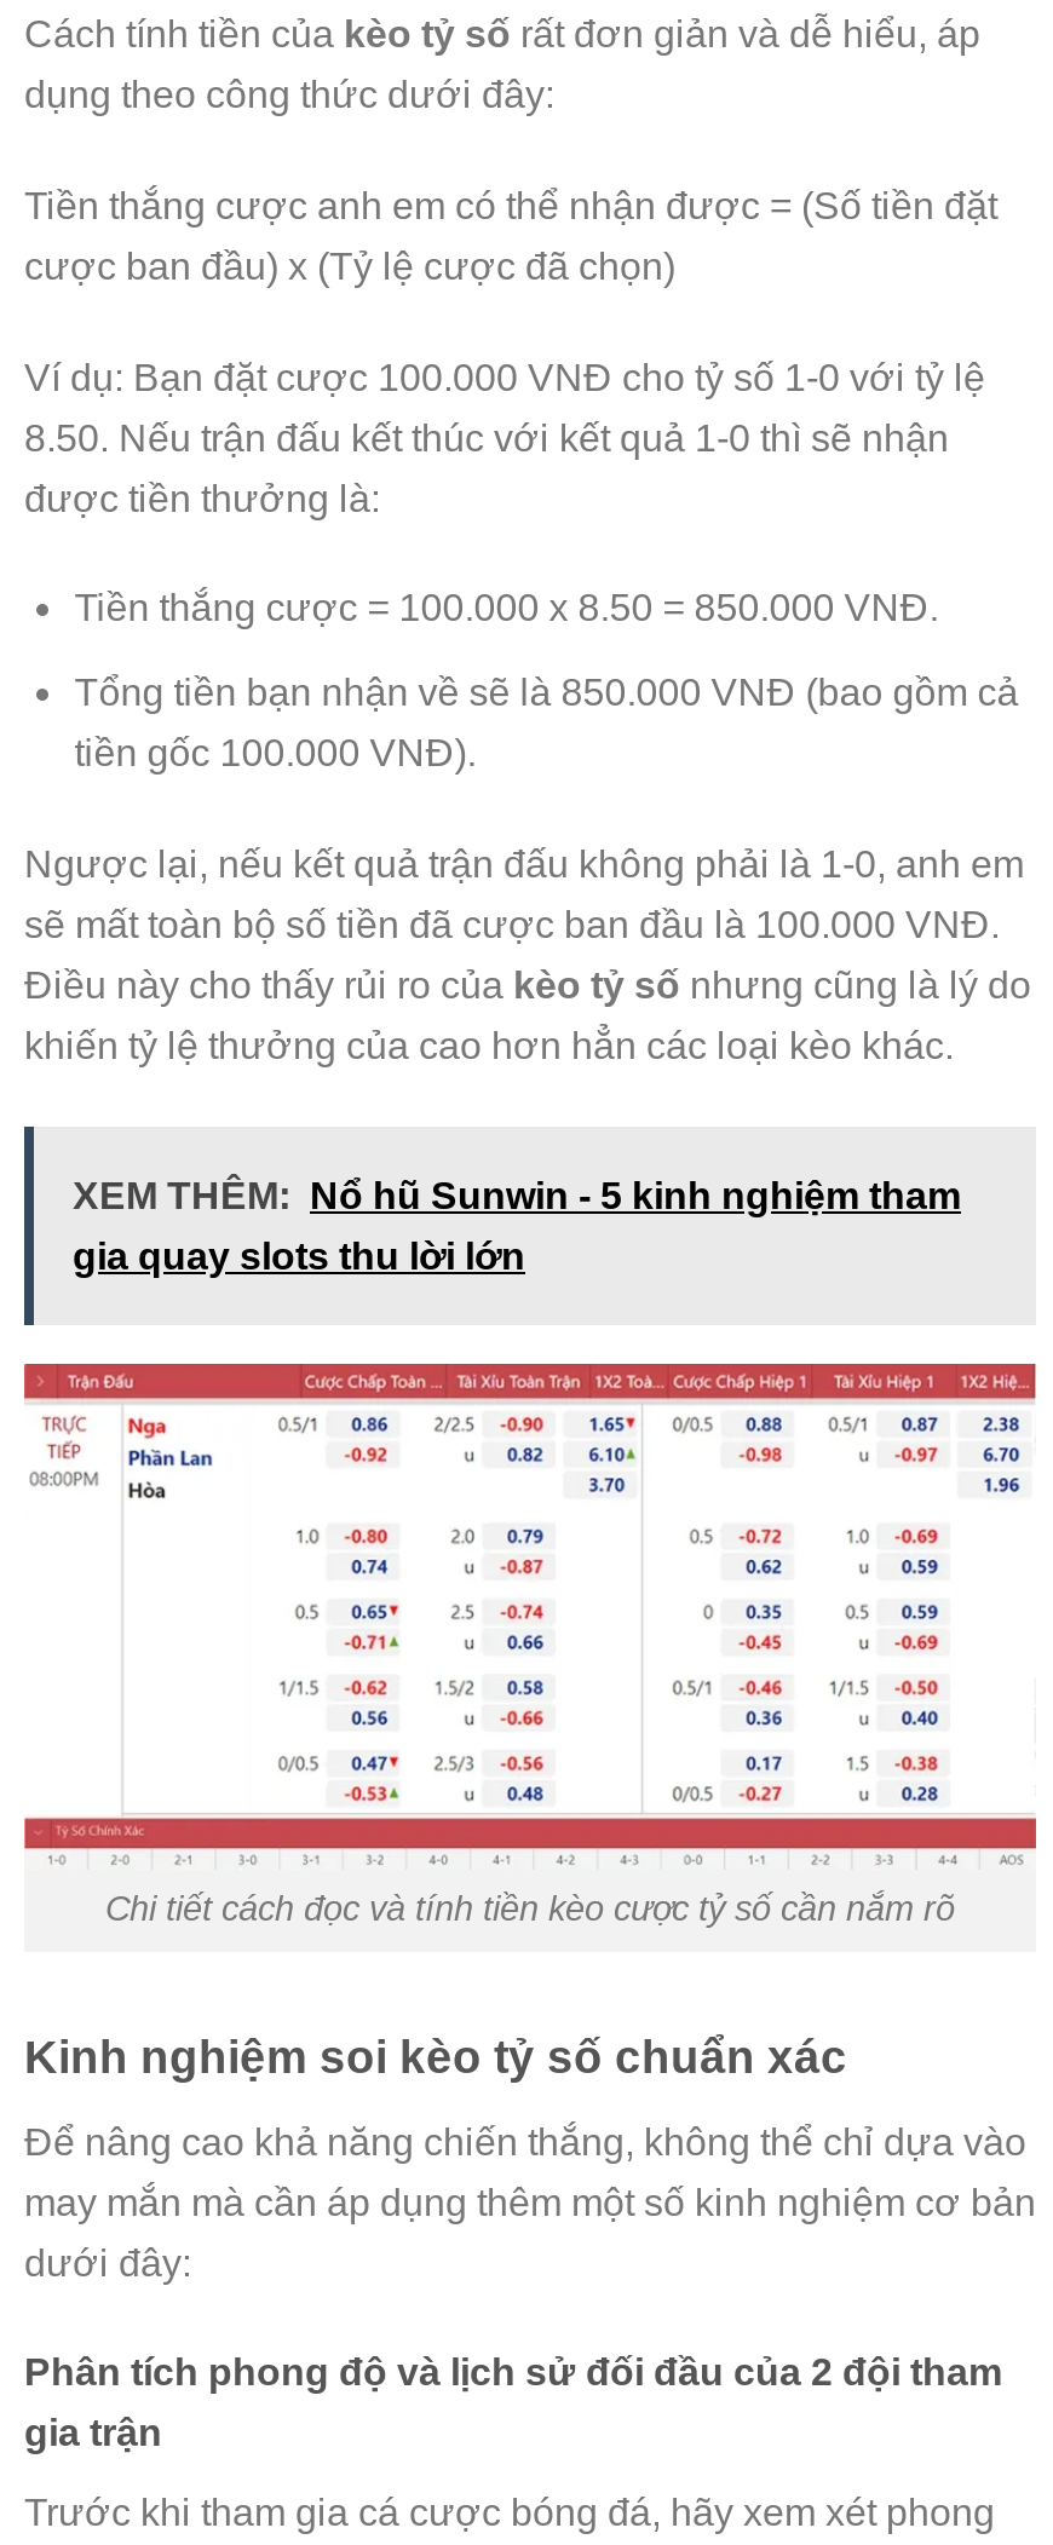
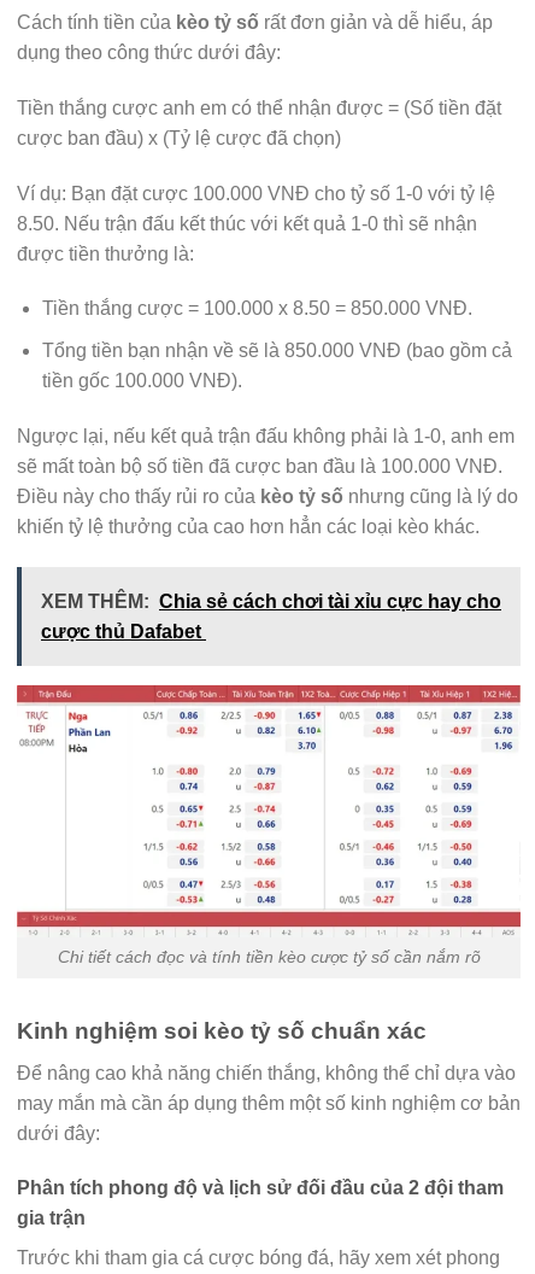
[73,1174,961,1215] XEM THÊM: Nổ hũ Sunwin - 5 kinh nghiệm tham -> [41,591,501,611] XEM THÊM: Chia sẻ cách chơi tài xỉu cực hay cho
[73,1235,525,1276] gia quay slots thu lời lớn -> [41,621,206,641] cược thủ Dafabet

